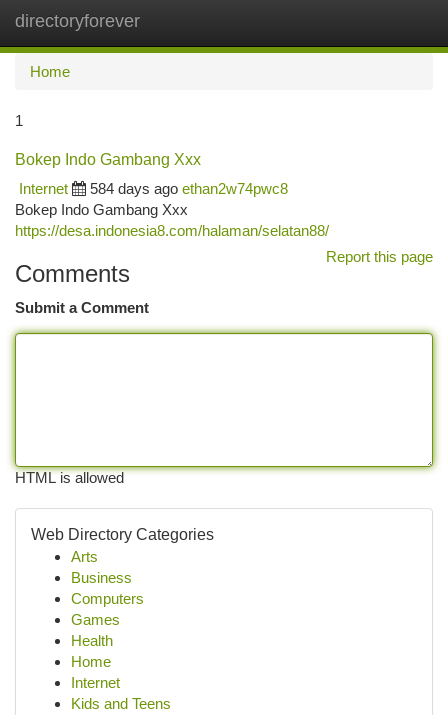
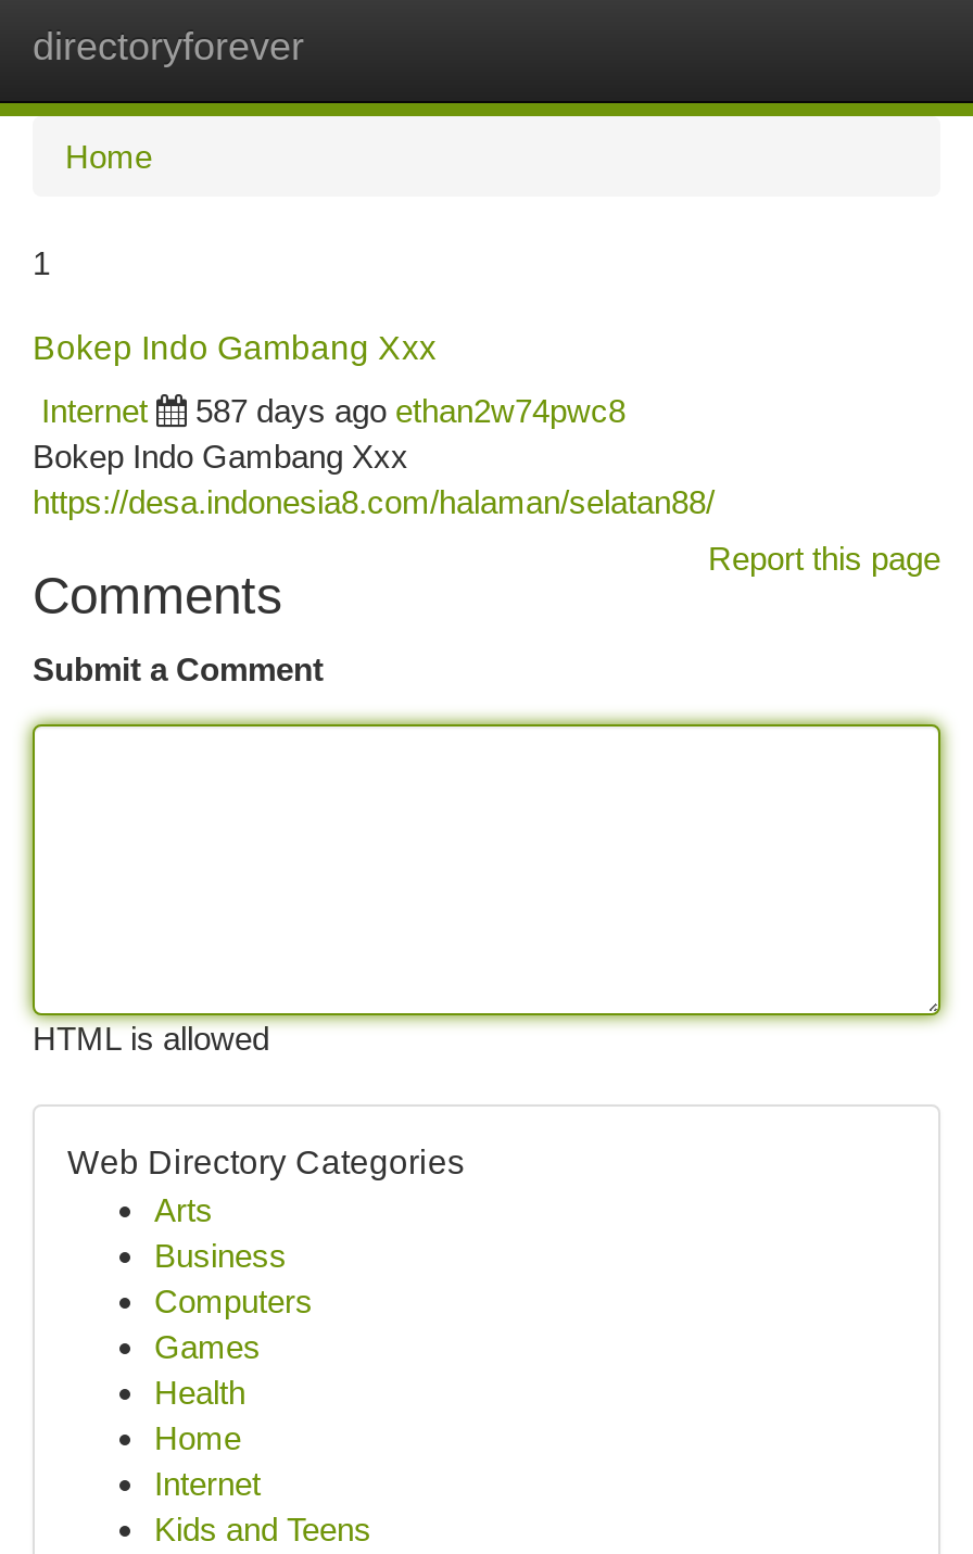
[90,180,288,197] 584 days ago ethan2w74pwc8 -> [195,392,625,429] 587 days ago ethan2w74pwc8

